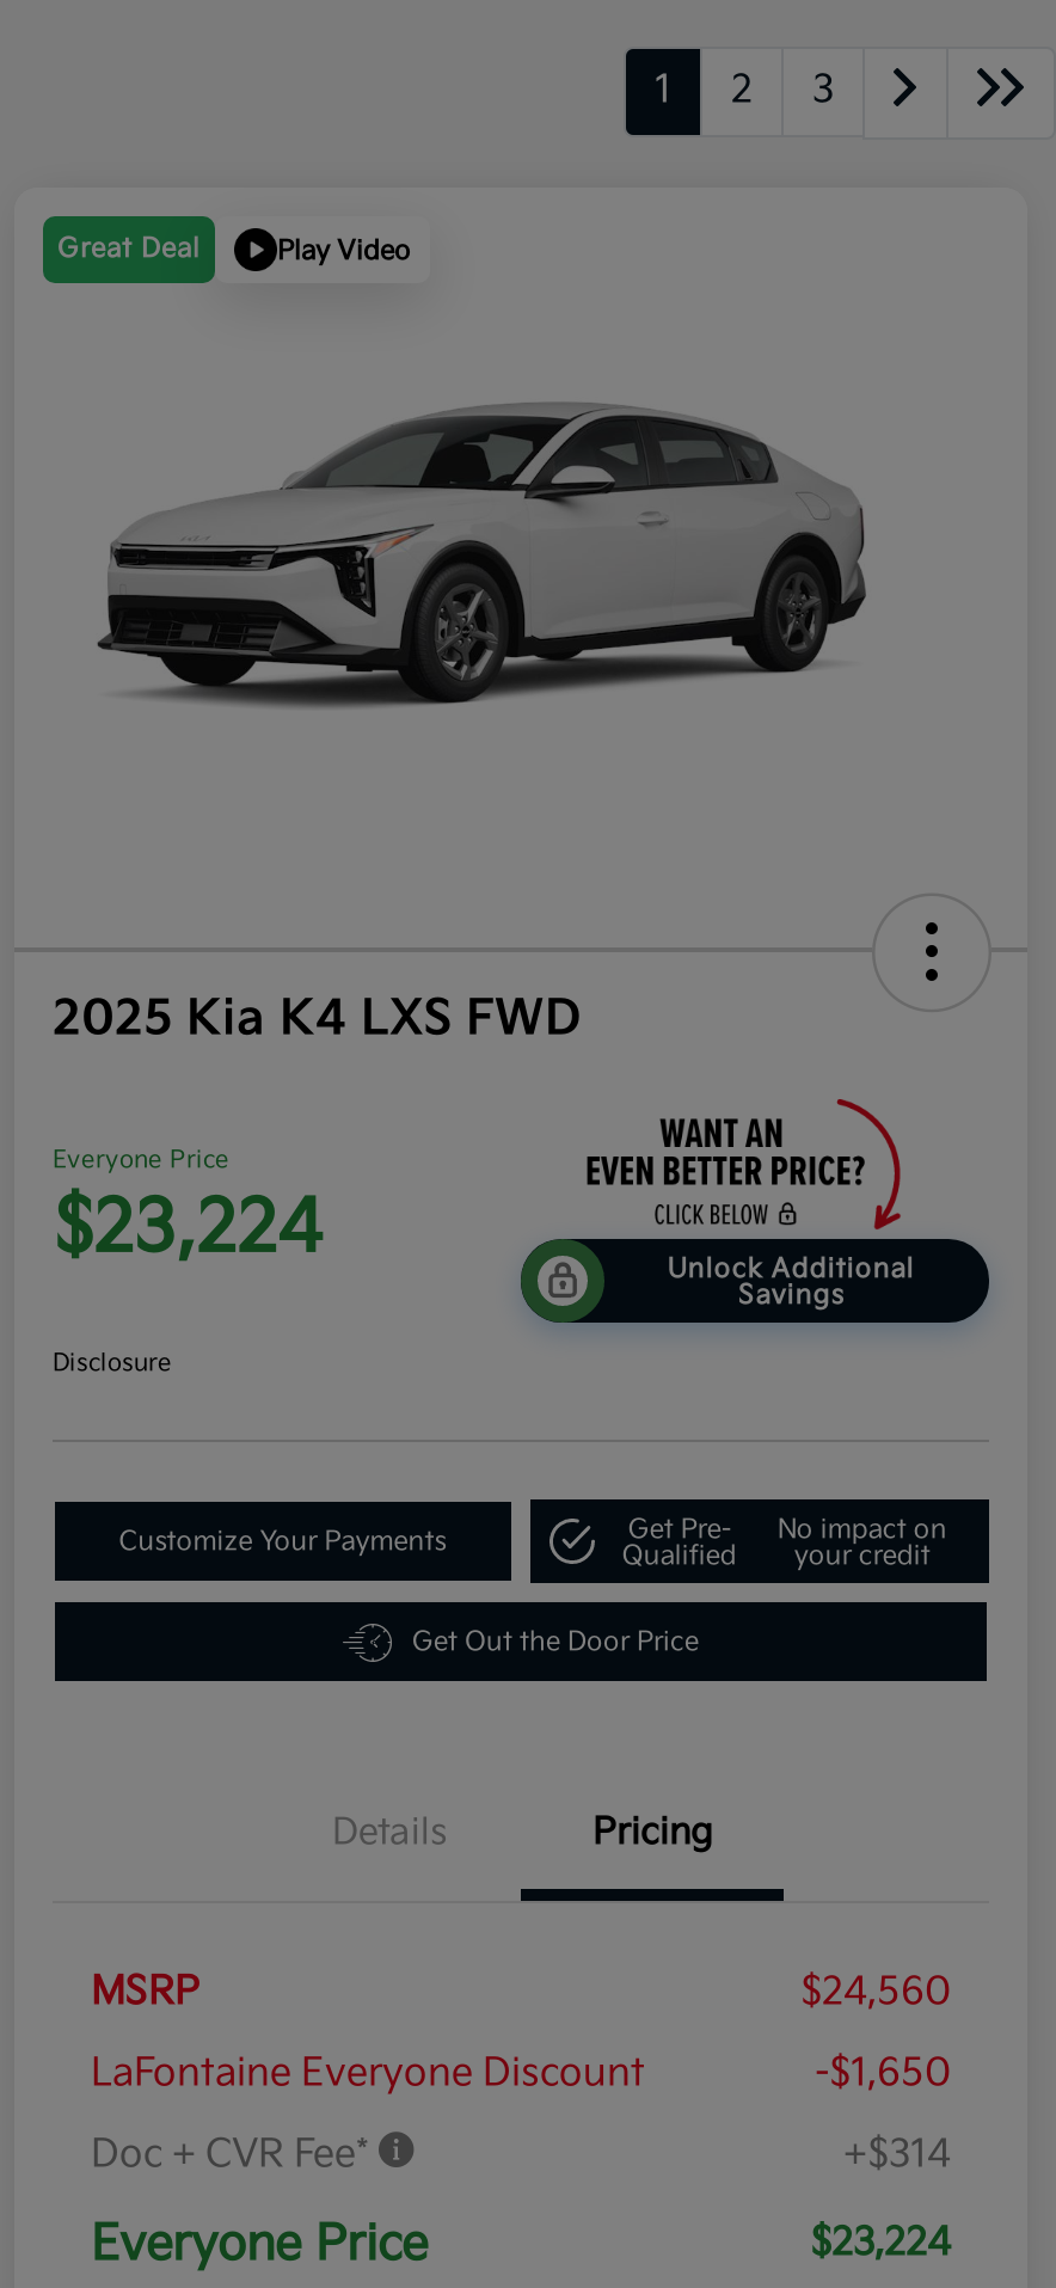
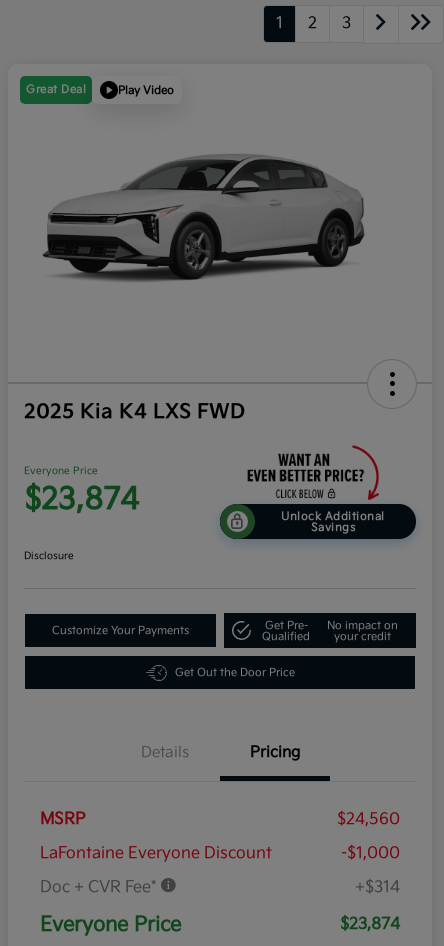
[53,1185,323,1271] $23,224 -> [24,482,139,518] $23,874
[815,2052,951,2097] -$1,650 -> [341,844,400,863] -$1,000
[810,2221,951,2267] $23,224 -> [340,915,400,934] $23,874

